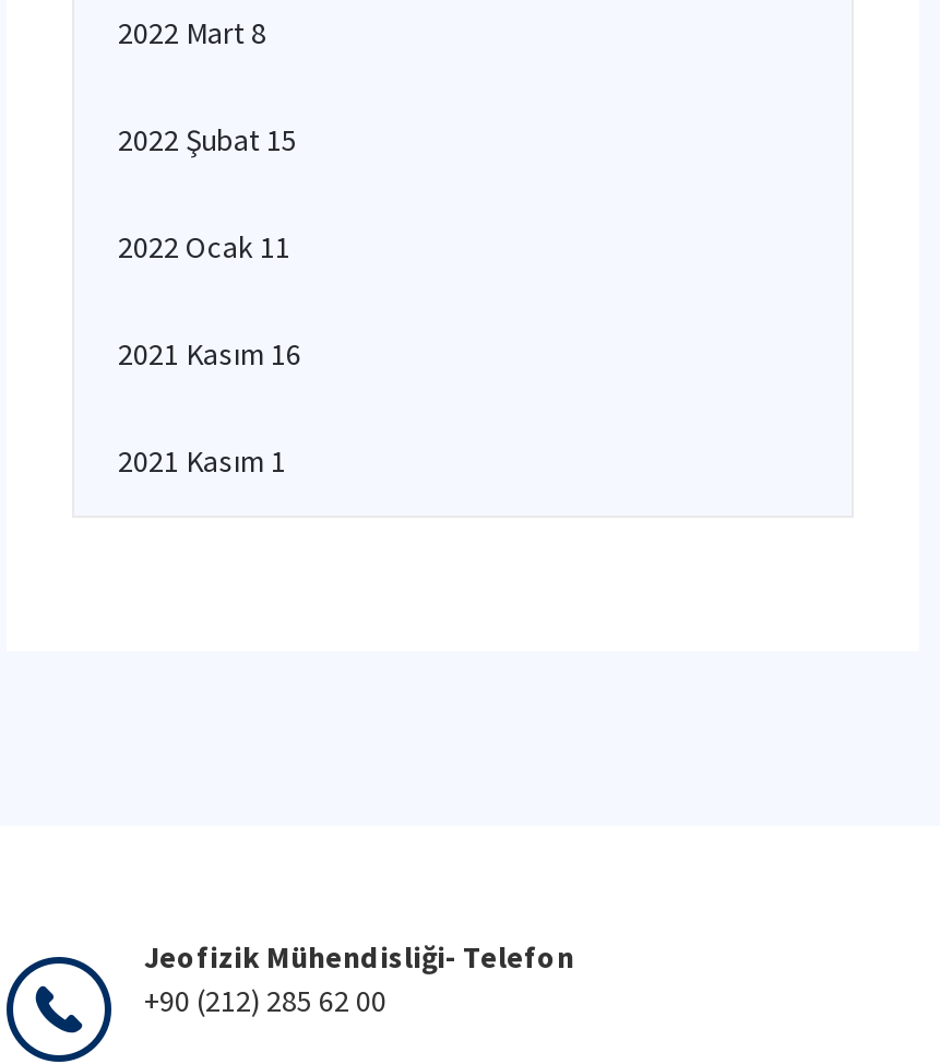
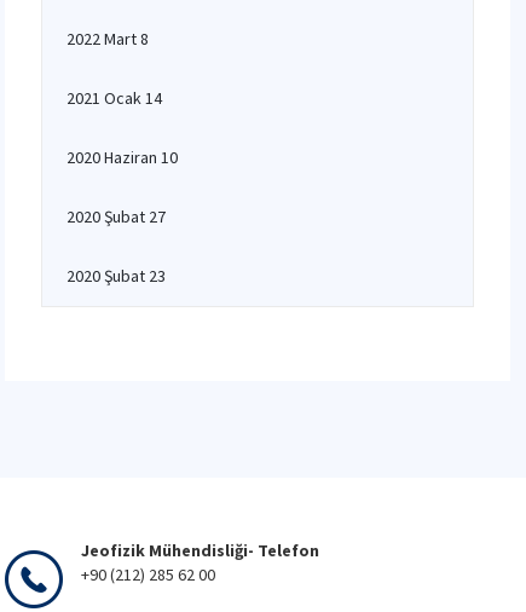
[118,120,297,159] 2022 Şubat 15 -> [67,87,162,109] 2021 Ocak 14
[118,227,290,267] 2022 Ocak 11 -> [67,146,178,168] 2020 Haziran 10
[118,334,301,374] 2021 Kasım 16 -> [67,206,166,227] 2020 Şubat 27
[118,441,286,481] 2021 Kasım 1 -> [67,265,166,287] 2020 Şubat 23

